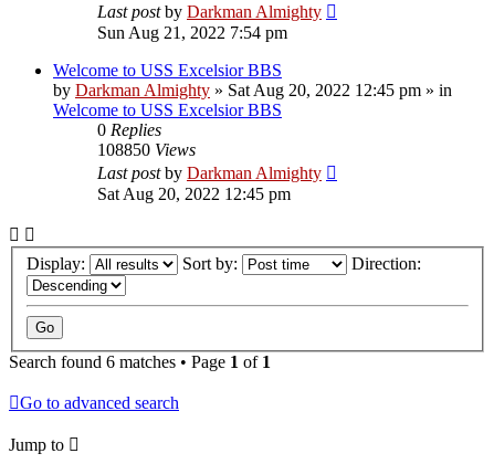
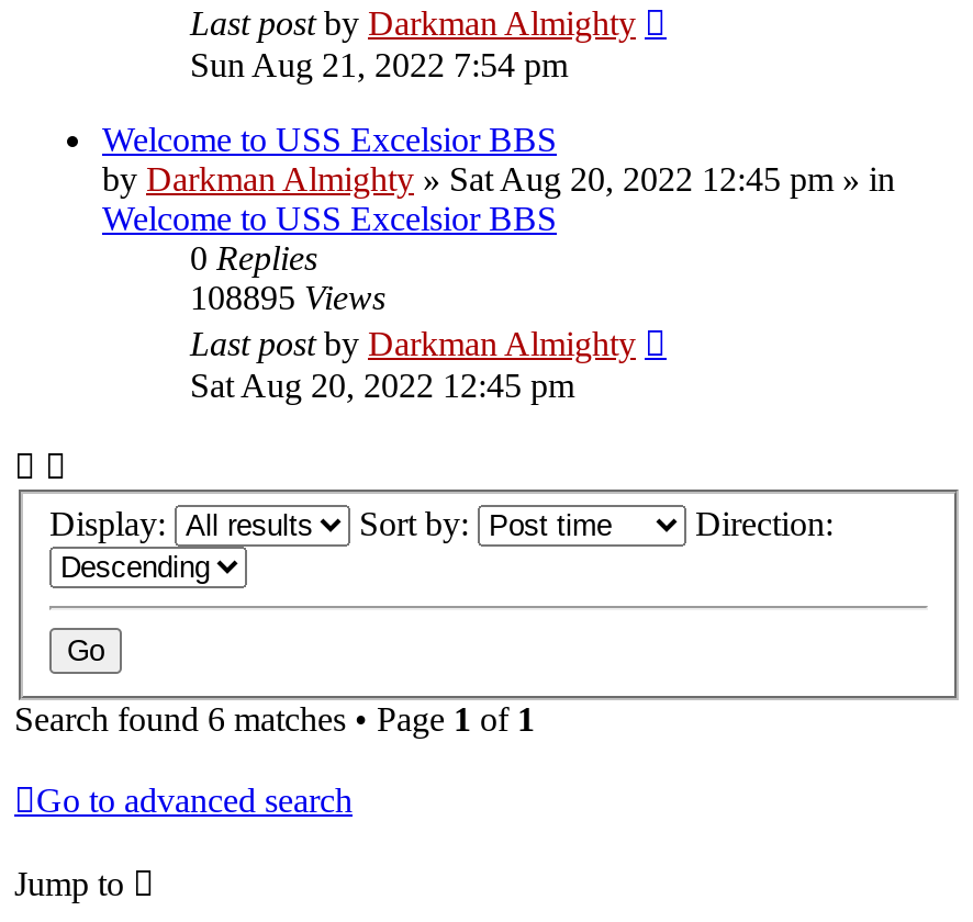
[97,140,196,159] 108850 Views -> [190,279,385,316] 108895 Views

